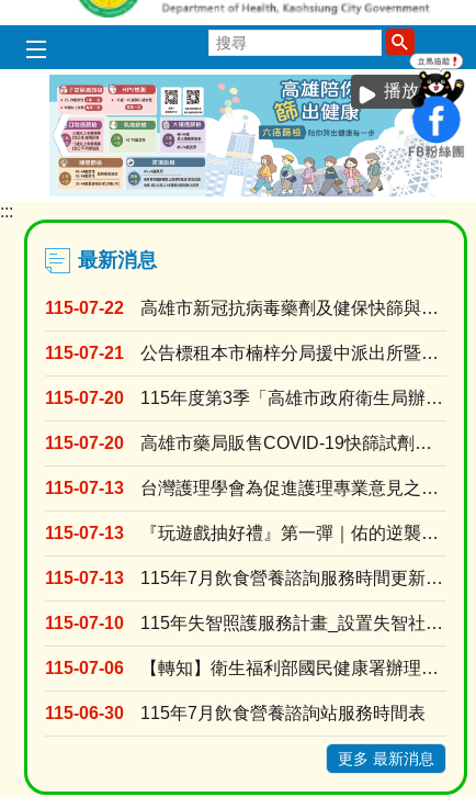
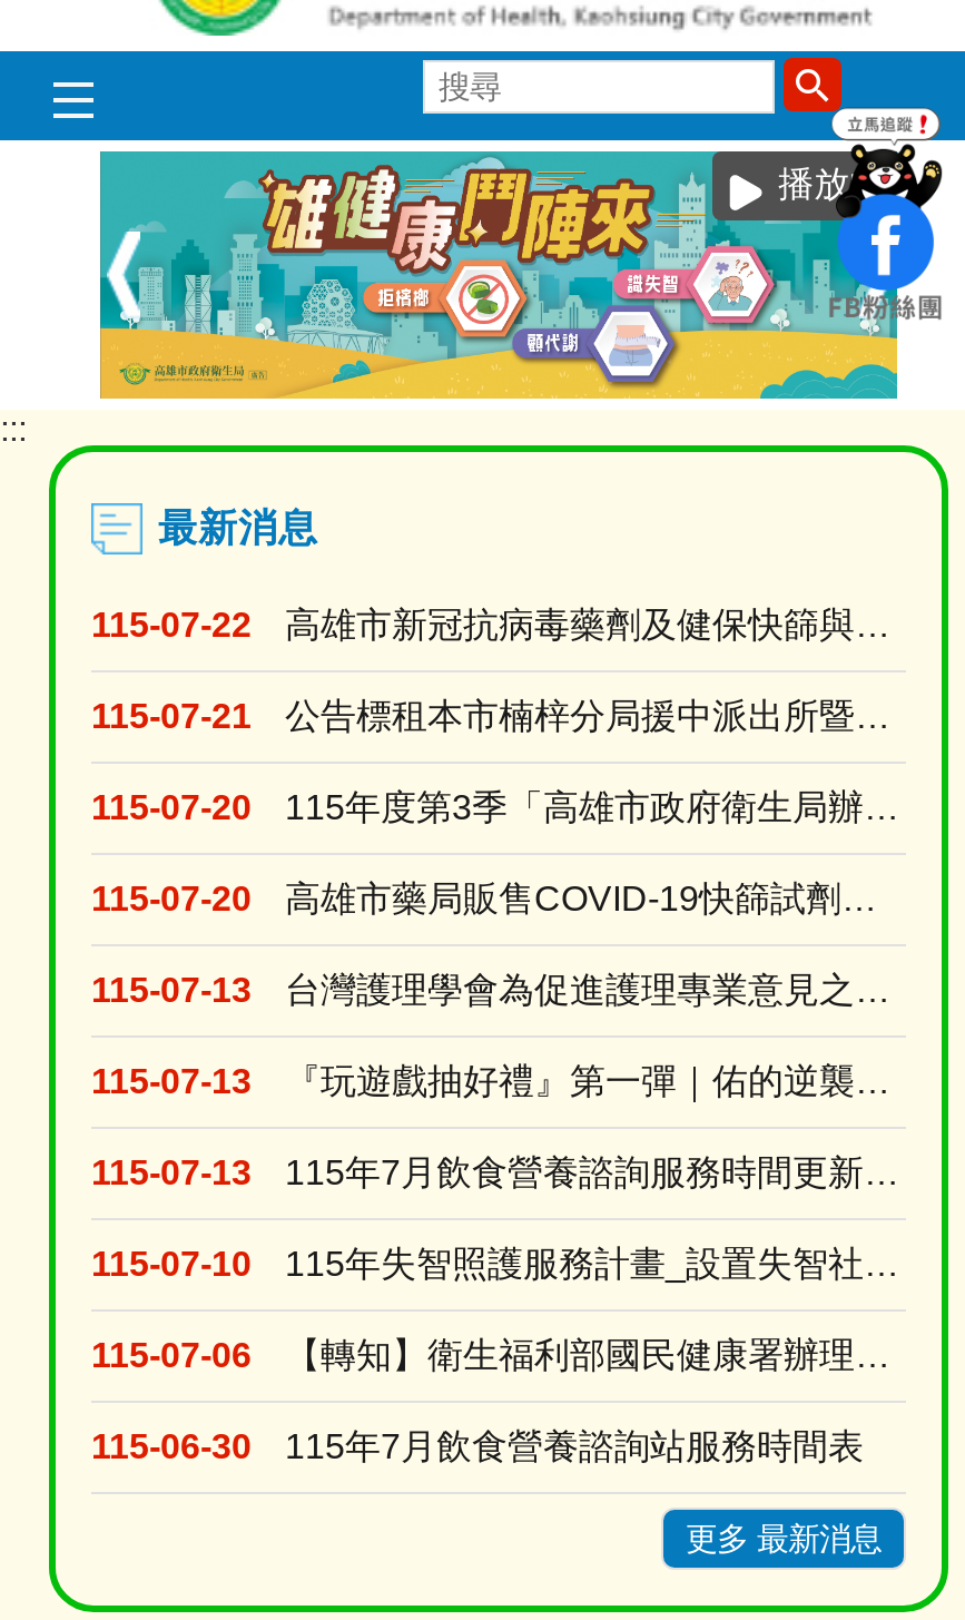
[49,75,442,198] [image] -> [98,151,899,401] [image]

